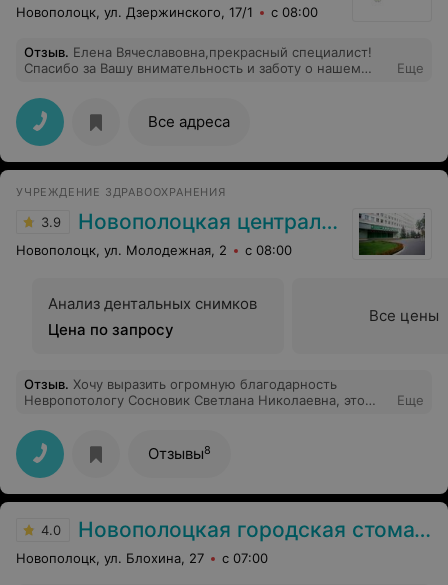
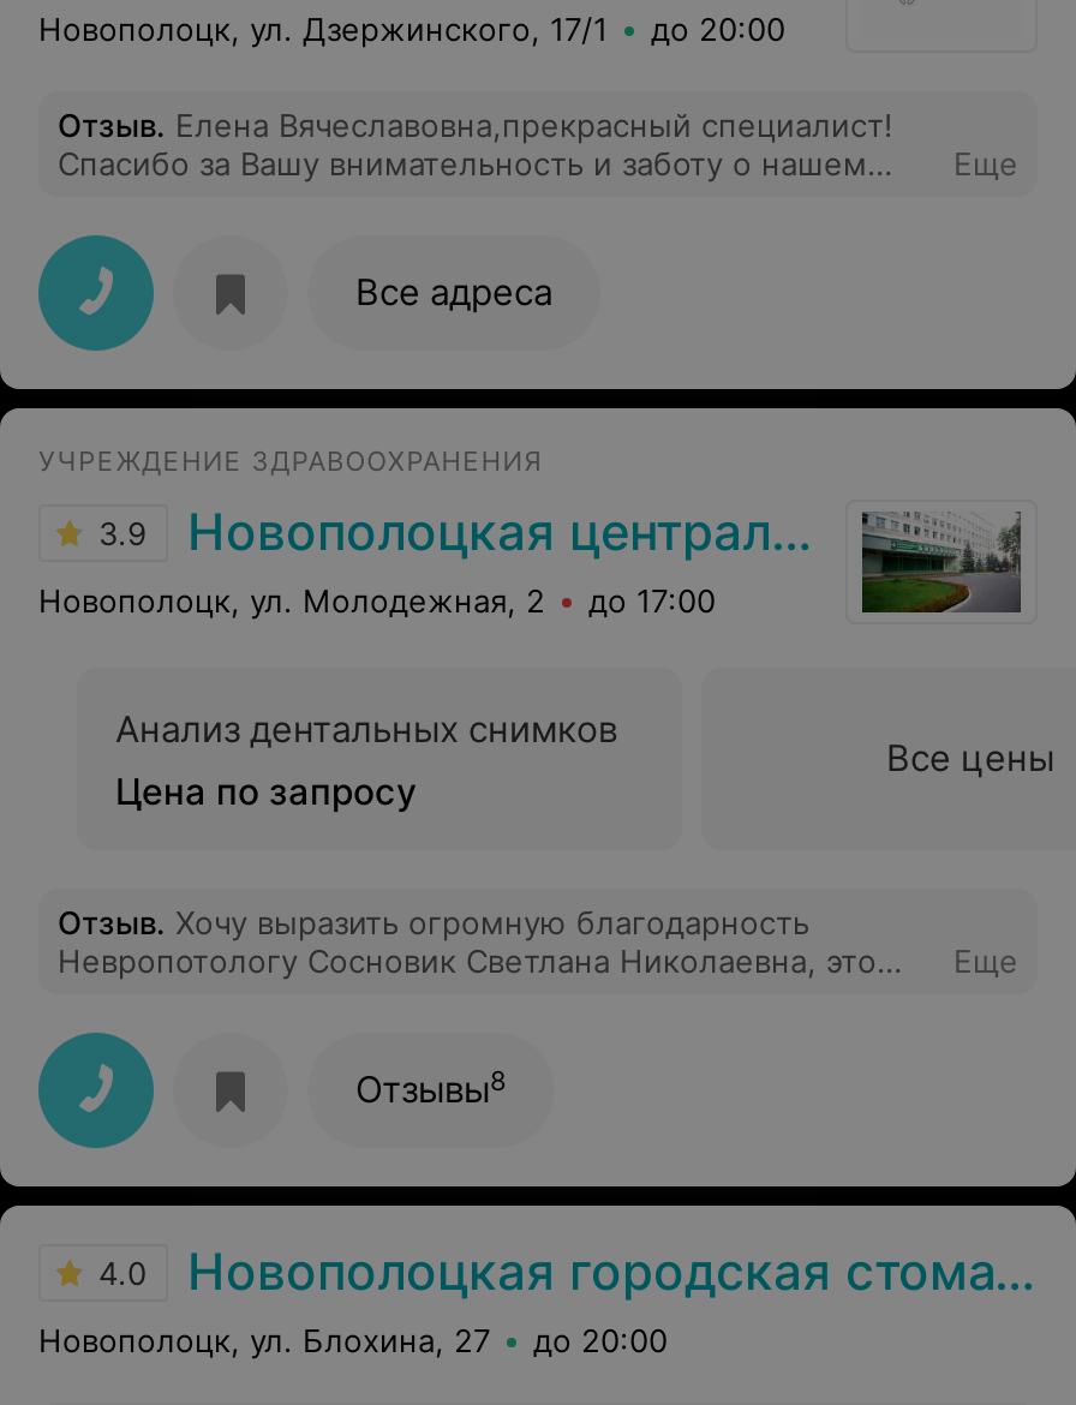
[16,4,318,20] Новополоцк, ул. Дзержинского, 17/1 с 08:00 -> [38,10,785,48] Новополоцк, ул. Дзержинского, 17/1 до 20:00
[16,242,292,258] Новополоцк, ул. Молодежная, 2 с 08:00 -> [38,581,716,620] Новополоцк, ул. Молодежная, 2 до 17:00
[16,550,268,566] Новополоцк, ул. Блохина, 27 с 07:00 -> [38,1321,668,1359] Новополоцк, ул. Блохина, 27 до 20:00

